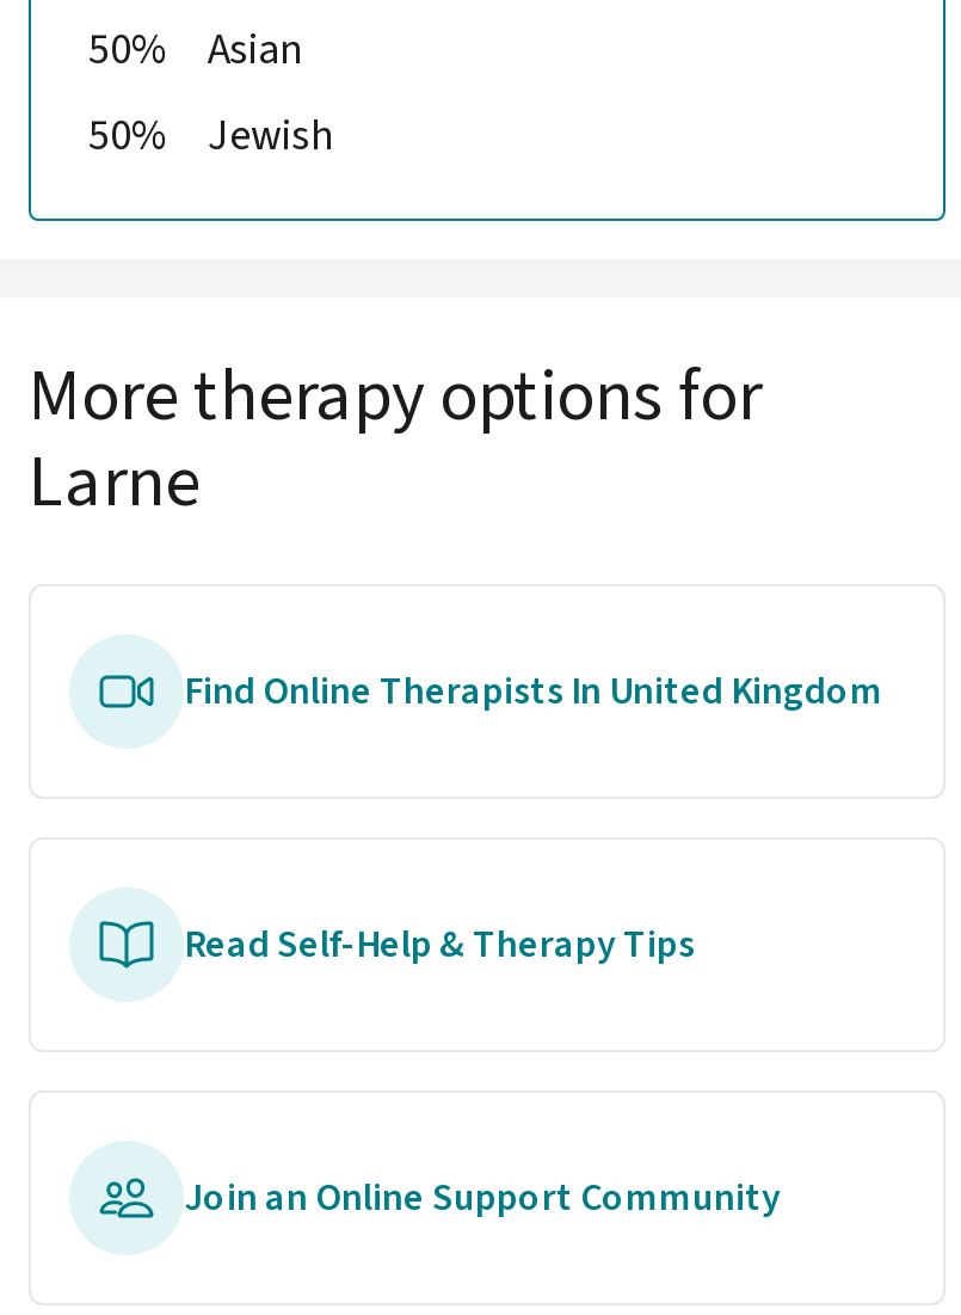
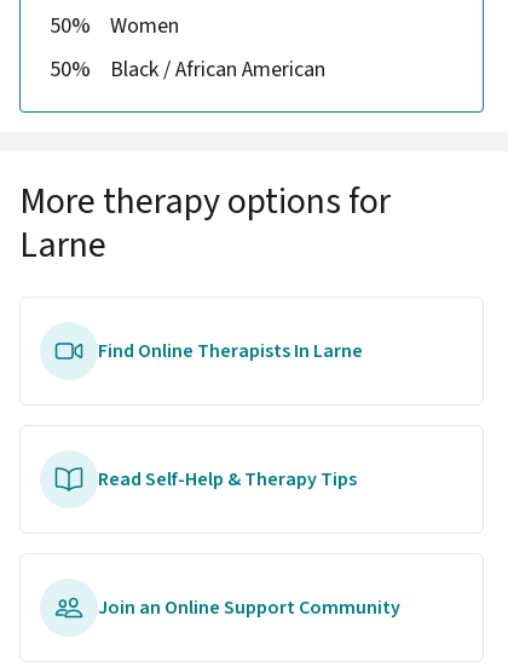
[208,20,301,80] Asian -> [110,11,179,41] Women
[208,106,332,166] Jewish -> [110,54,325,84] Black / African American
[184,665,883,717] Find Online Therapists In United Kingdom -> [98,337,363,364] Find Online Therapists In Larne

